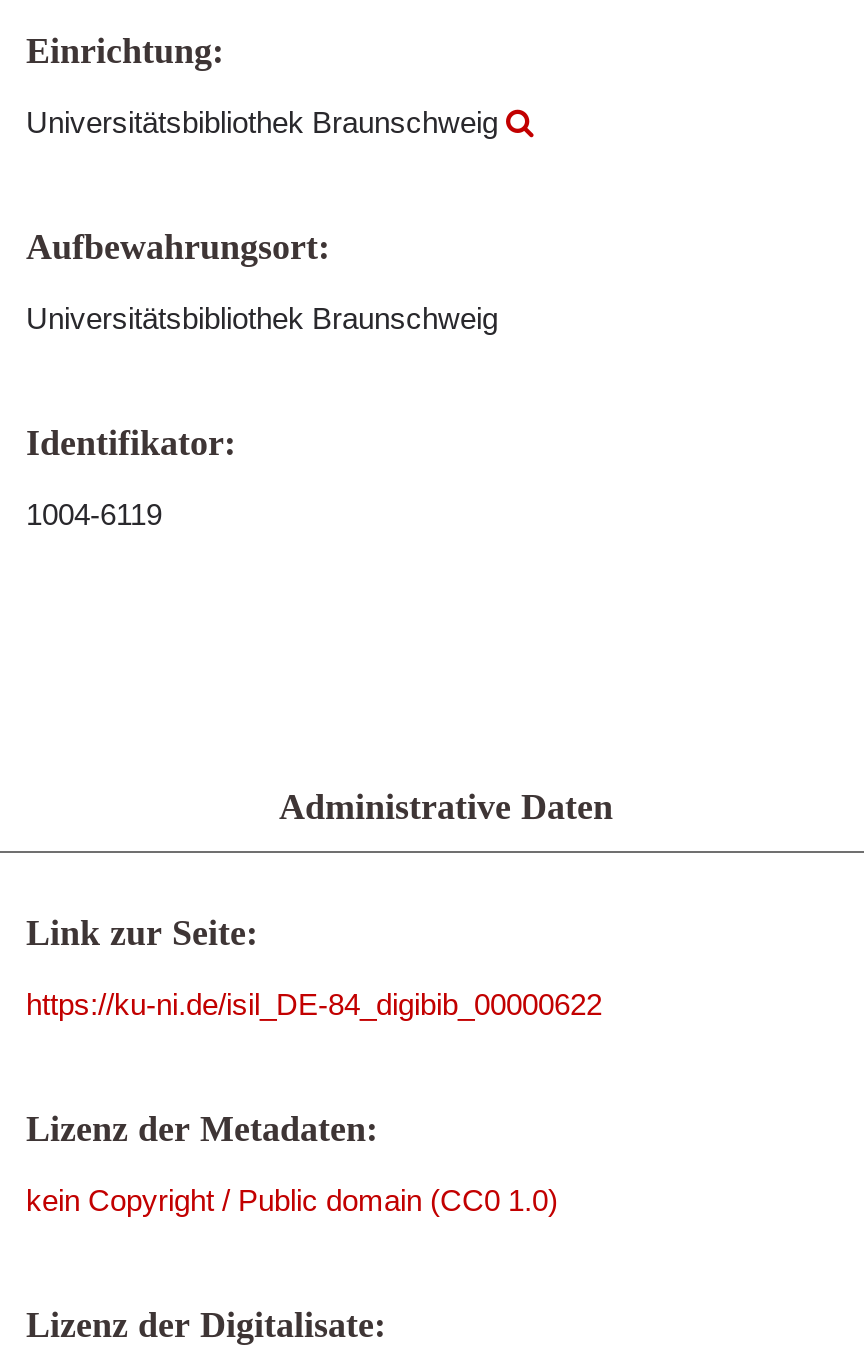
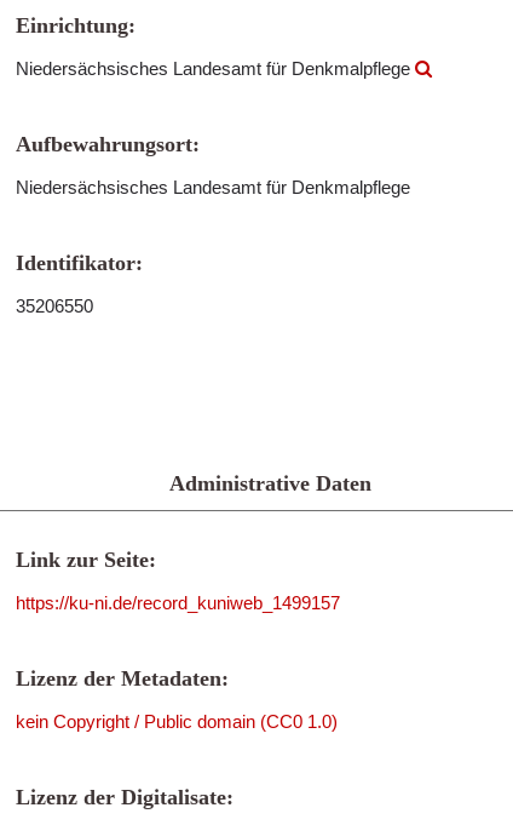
[26,105,506,139] Universitätsbibliothek Braunschweig -> [16,58,415,79] Niedersächsisches Landesamt für Denkmalpflege
[26,301,498,335] Universitätsbibliothek Braunschweig -> [16,177,410,197] Niedersächsisches Landesamt für Denkmalpflege
[26,497,162,531] 1004-6119 -> [16,296,93,316] 35206550
[26,987,602,1021] https://ku-ni.de/isil_DE-84_digibib_00000622 -> [16,592,340,613] https://ku-ni.de/record_kuniweb_1499157

